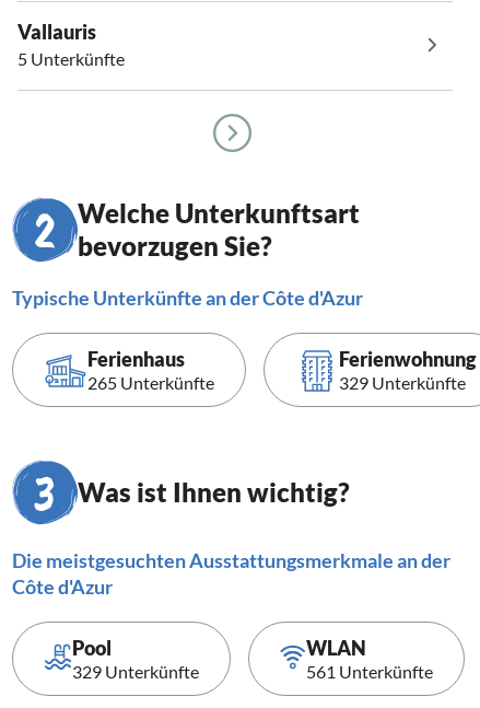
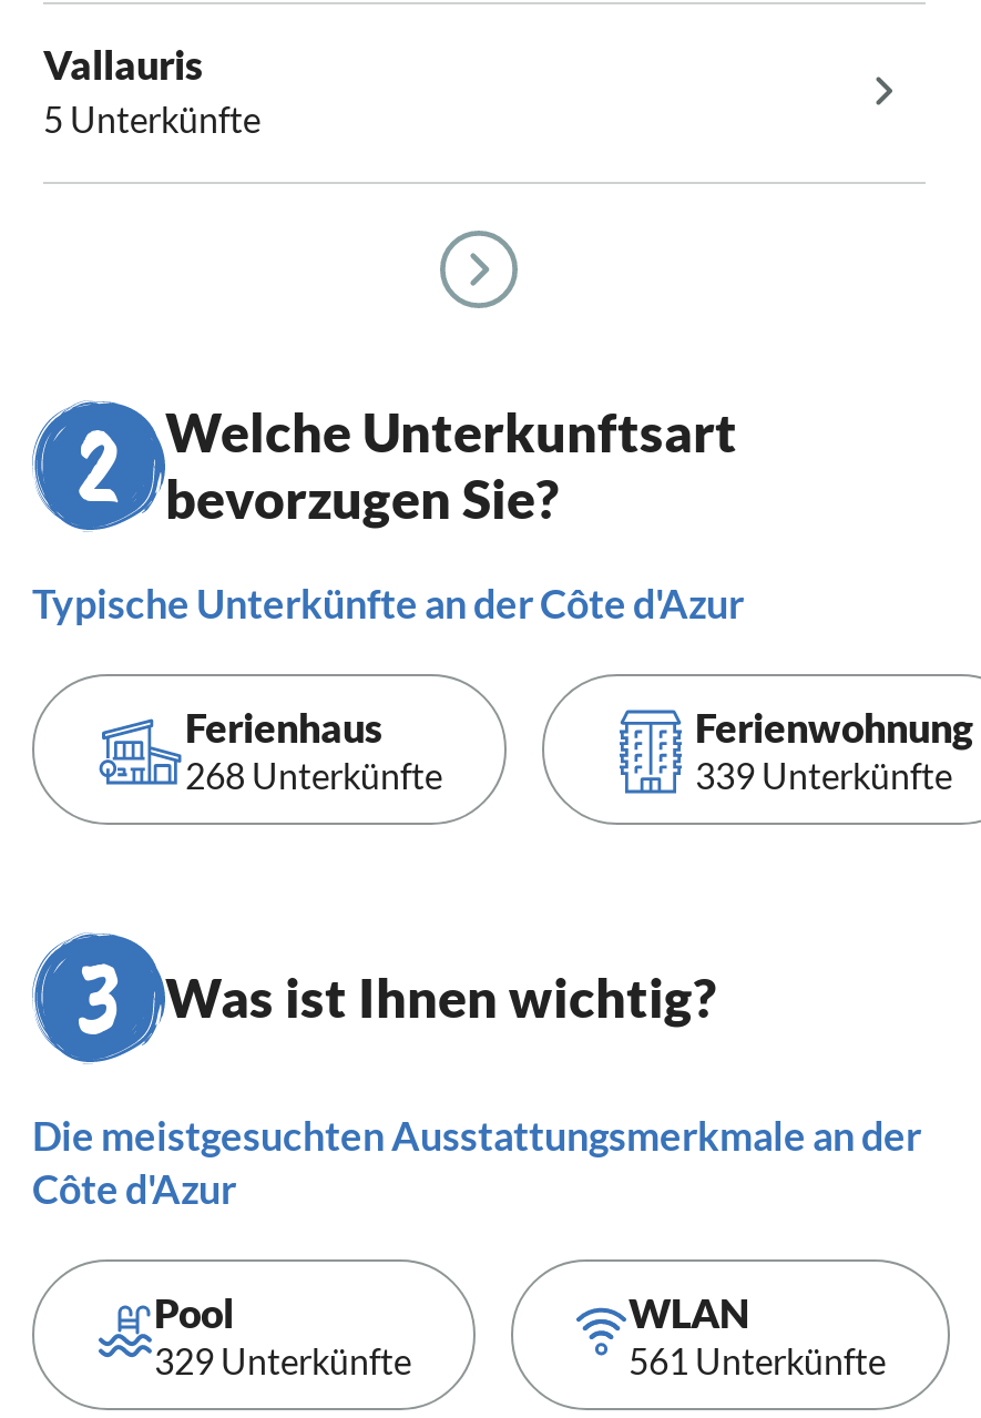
[87,373,214,393] 265 Unterkünfte -> [185,755,442,797] 268 Unterkünfte
[339,373,466,393] 329 Unterkünfte -> [695,755,952,797] 339 Unterkünfte

